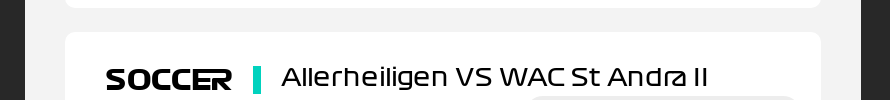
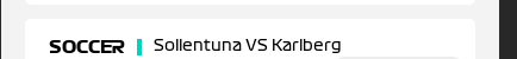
[281,66,709,90] Allerheiligen VS WAC St Andra II -> [154,39,341,53] Sollentuna VS Karlberg

